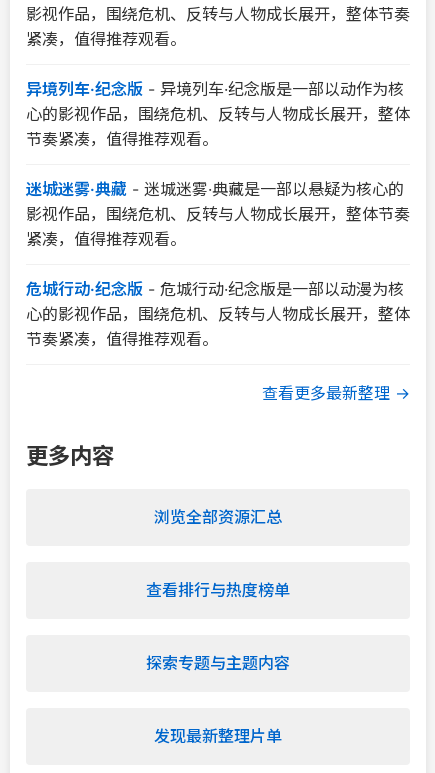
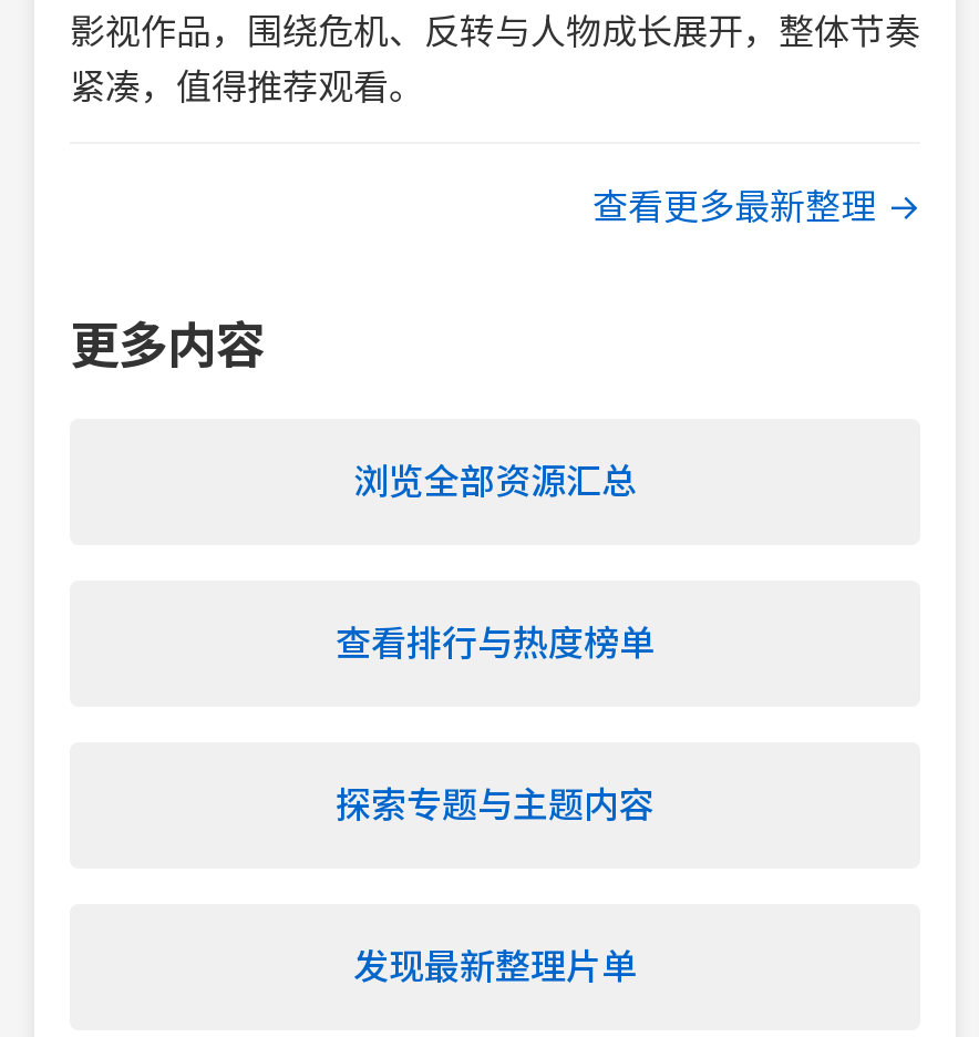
[26,79,410,349] 异境列车·纪念版-异境列车·纪念版是一部以动作为核 | 心的影视作品，围绕危机、反转与人物成长展开，整体 | 节奏紧凑，值得推荐观看。 | 迷城迷雾·典藏-迷城迷雾·典藏是一部以悬疑为核心的 | 影视作品，围绕危机、反转与人物成长展开，整体节奏 | 紧凑，值得推荐观看。 | 危城行动·纪念版-危城行动·纪念版是一部以动漫为核 | 心的影视作品，围绕危机、反转与人物成长展开，整体 | 节奏紧凑，值得推荐观看。 -> none

